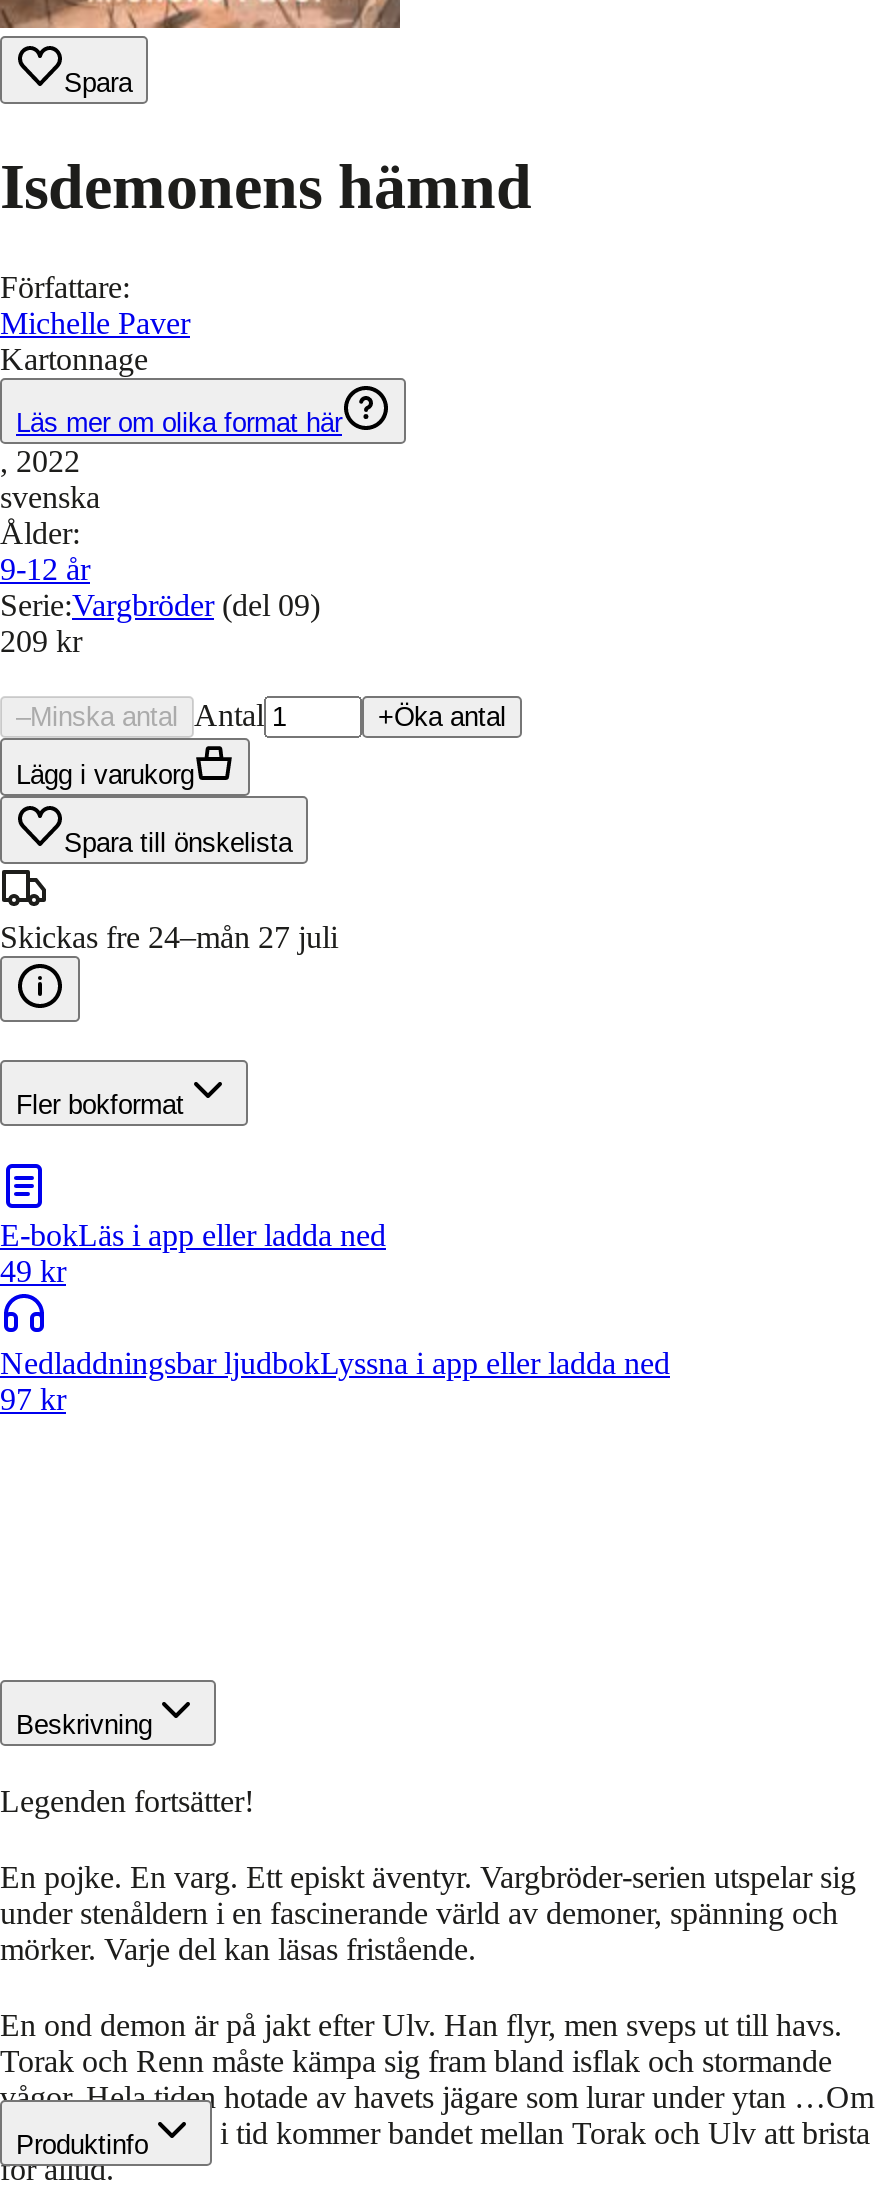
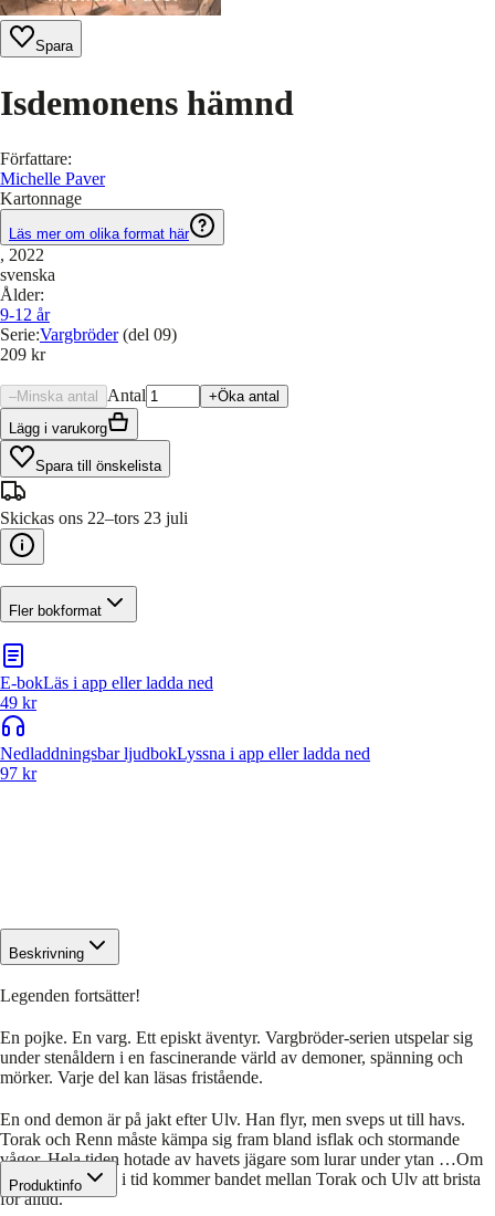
[0,920,338,954] Skickas fre 24–mån 27 juli -> [0,508,188,527] Skickas ons 22–tors 23 juli

